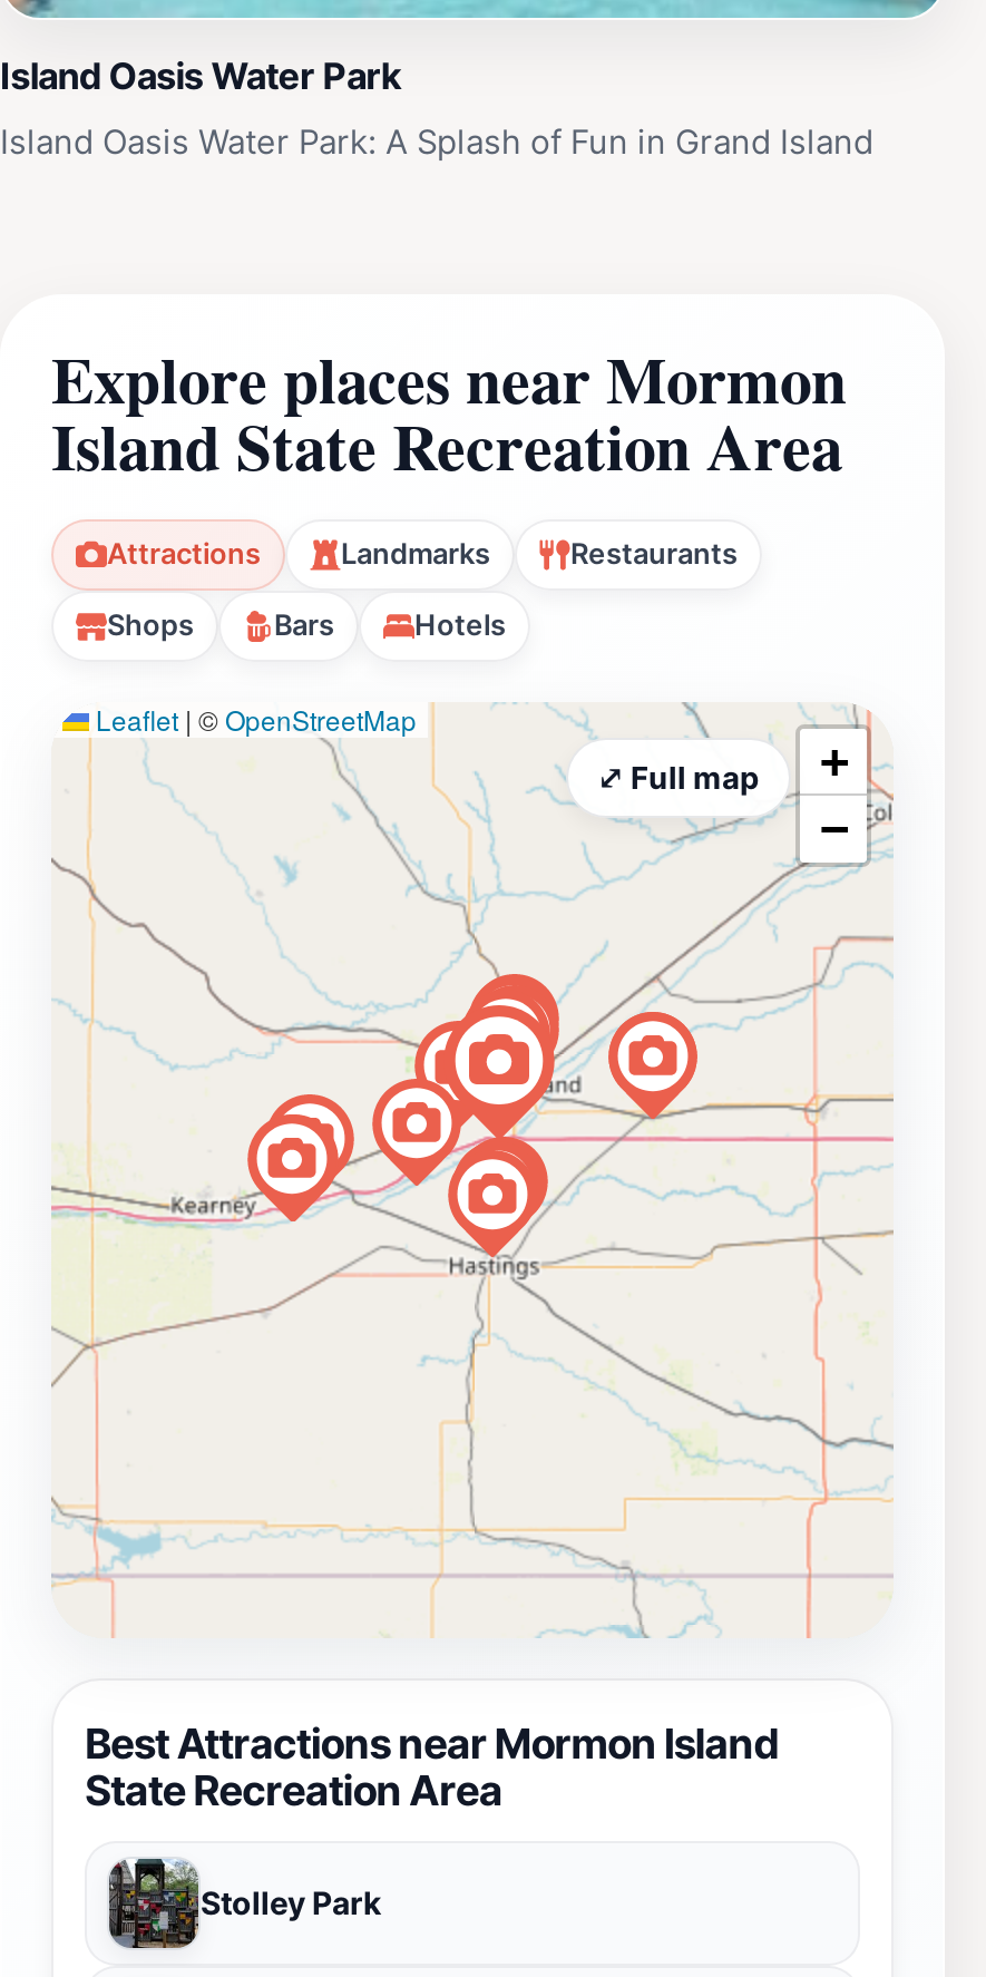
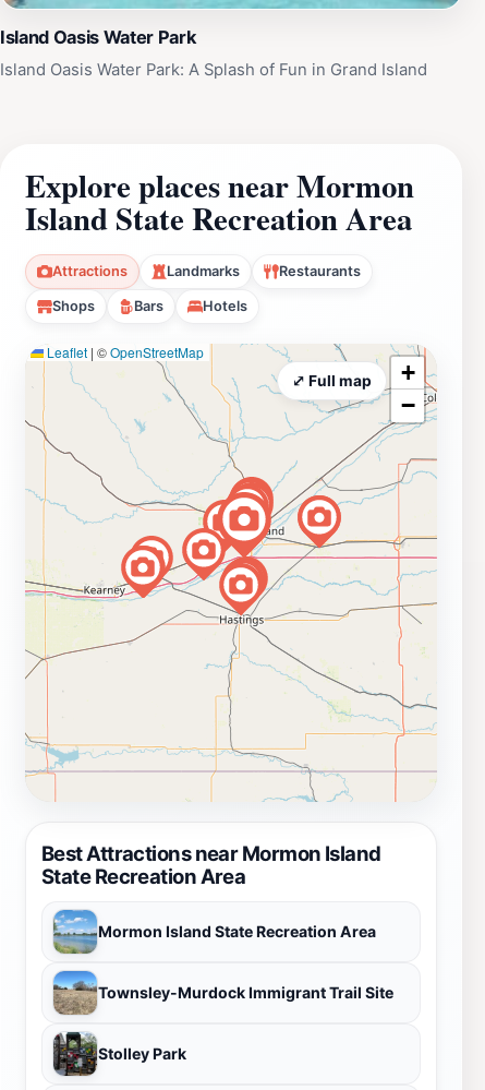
none -> [52,909,393,1002] [image] | Mormon Island State Recreation Area | Townsley-Murdock Immigrant Trail Site
none -> [52,970,96,1016] [image]

